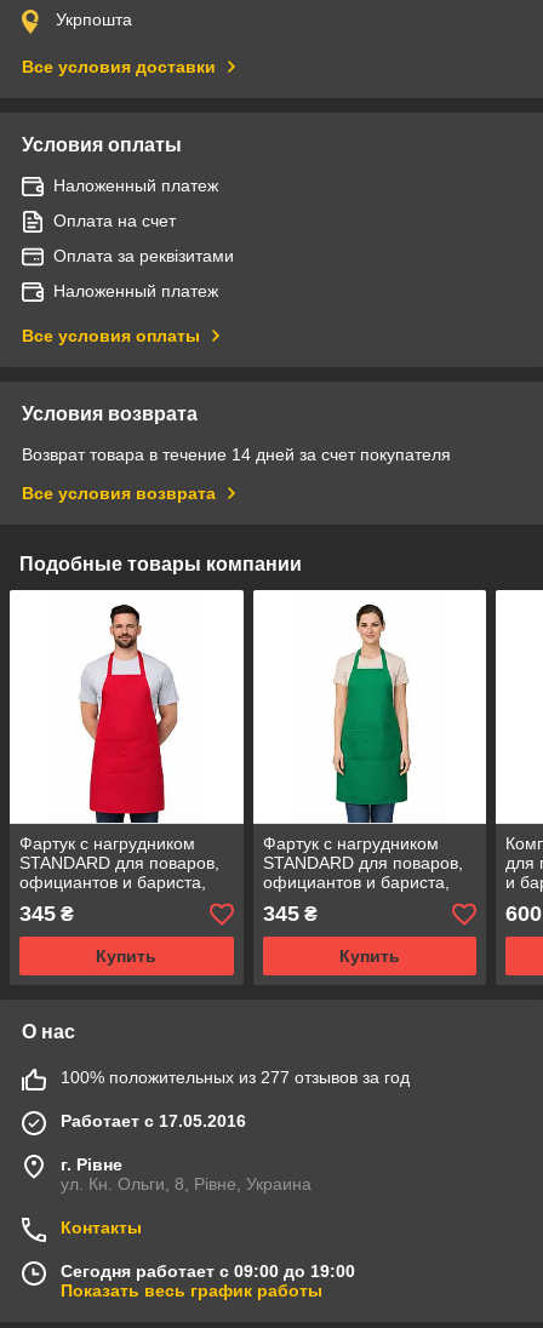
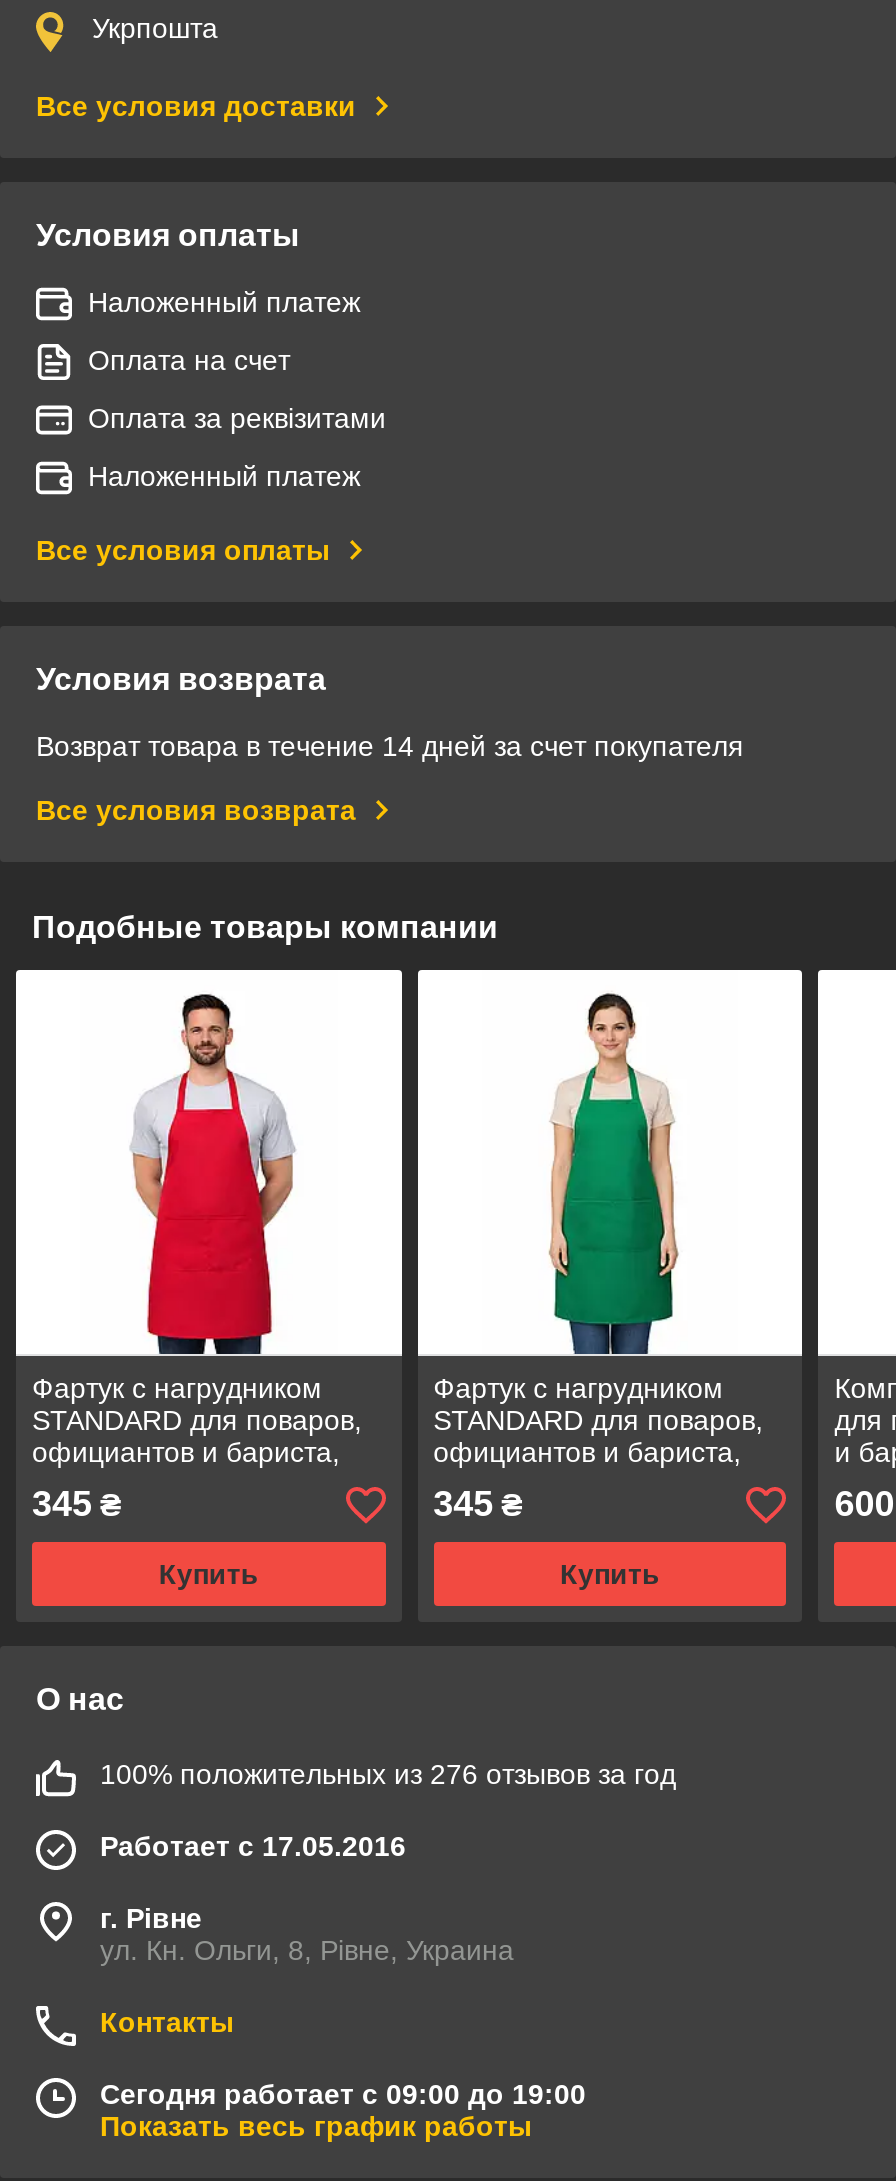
[61,1068,410,1087] 100% положительных из 277 отзывов за год -> [100,1759,676,1791] 100% положительных из 276 отзывов за год

